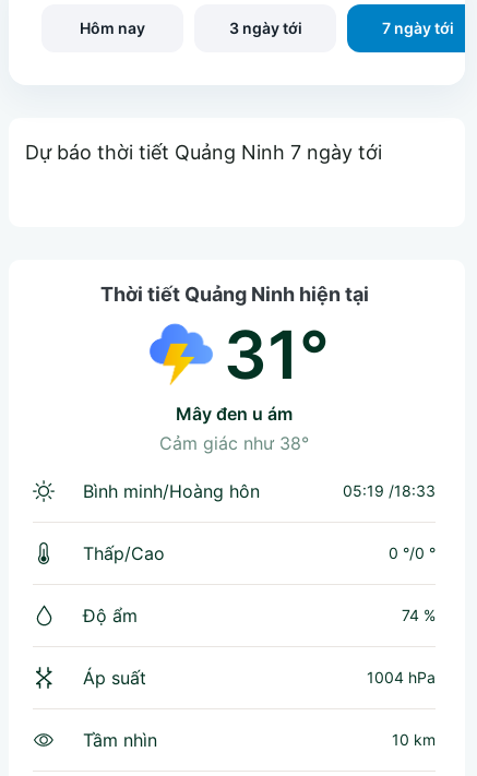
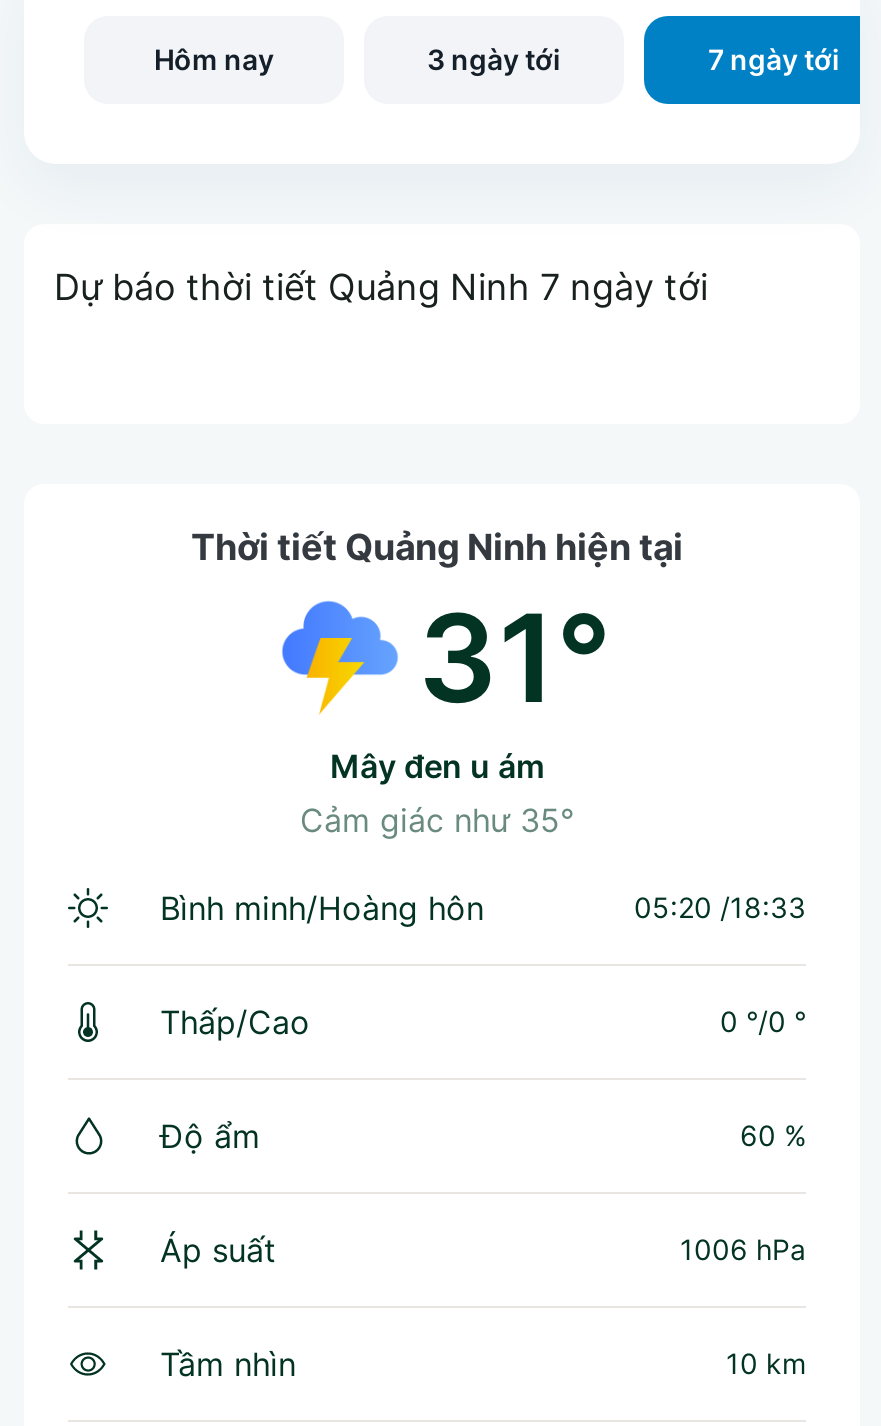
[159,432,309,454] Cảm giác như 38° -> [300,800,574,840] Cảm giác như 35°
[343,481,436,500] 05:19 /18:33 -> [634,890,806,924] 05:20 /18:33
[402,606,436,624] 74 % -> [740,1118,806,1152] 60 %
[367,668,436,686] 1004 hPa -> [680,1232,806,1266] 1006 hPa

